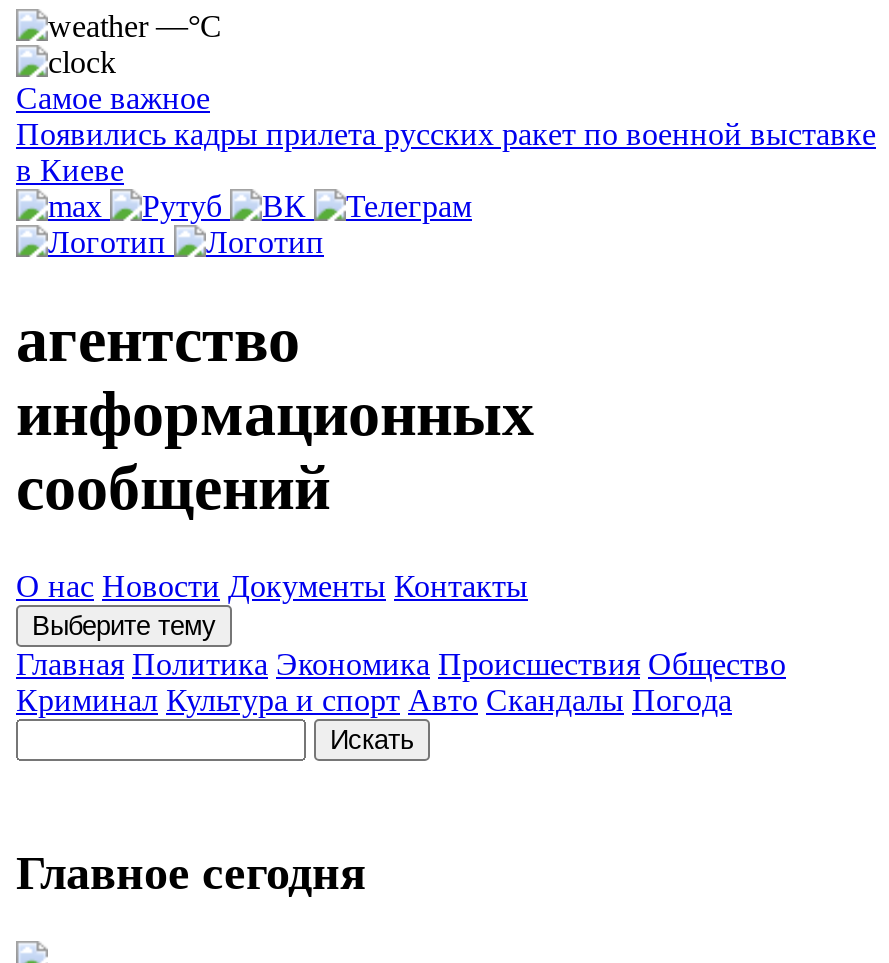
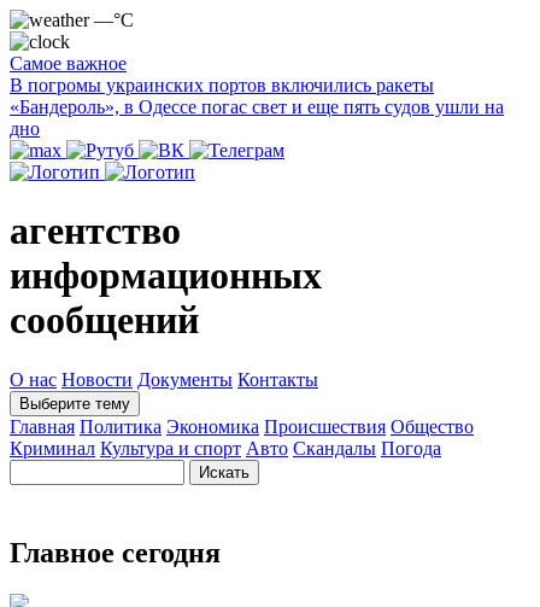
[16,117,876,187] Появились кадры прилета русских ракет по военной выставке | в Киеве -> [10,75,504,139] В погромы украинских портов включились ракеты | «Бандероль», в Одессе погас свет и еще пять судов ушли на | дно

